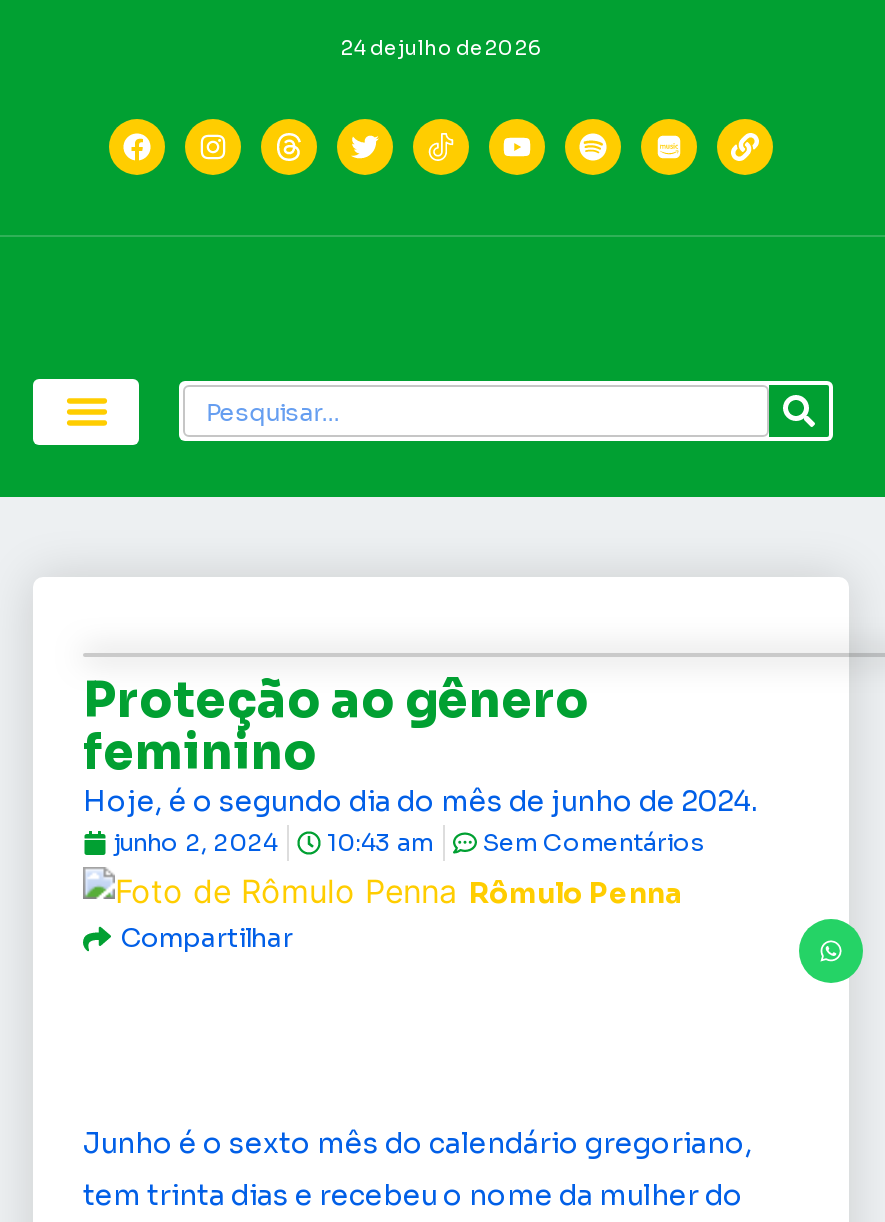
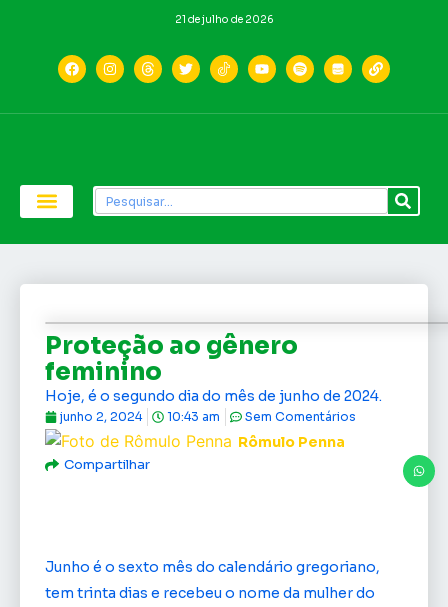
[340,35,542,61] 24 de julho de 2026 -> [174,13,273,26] 21 de julho de 2026

